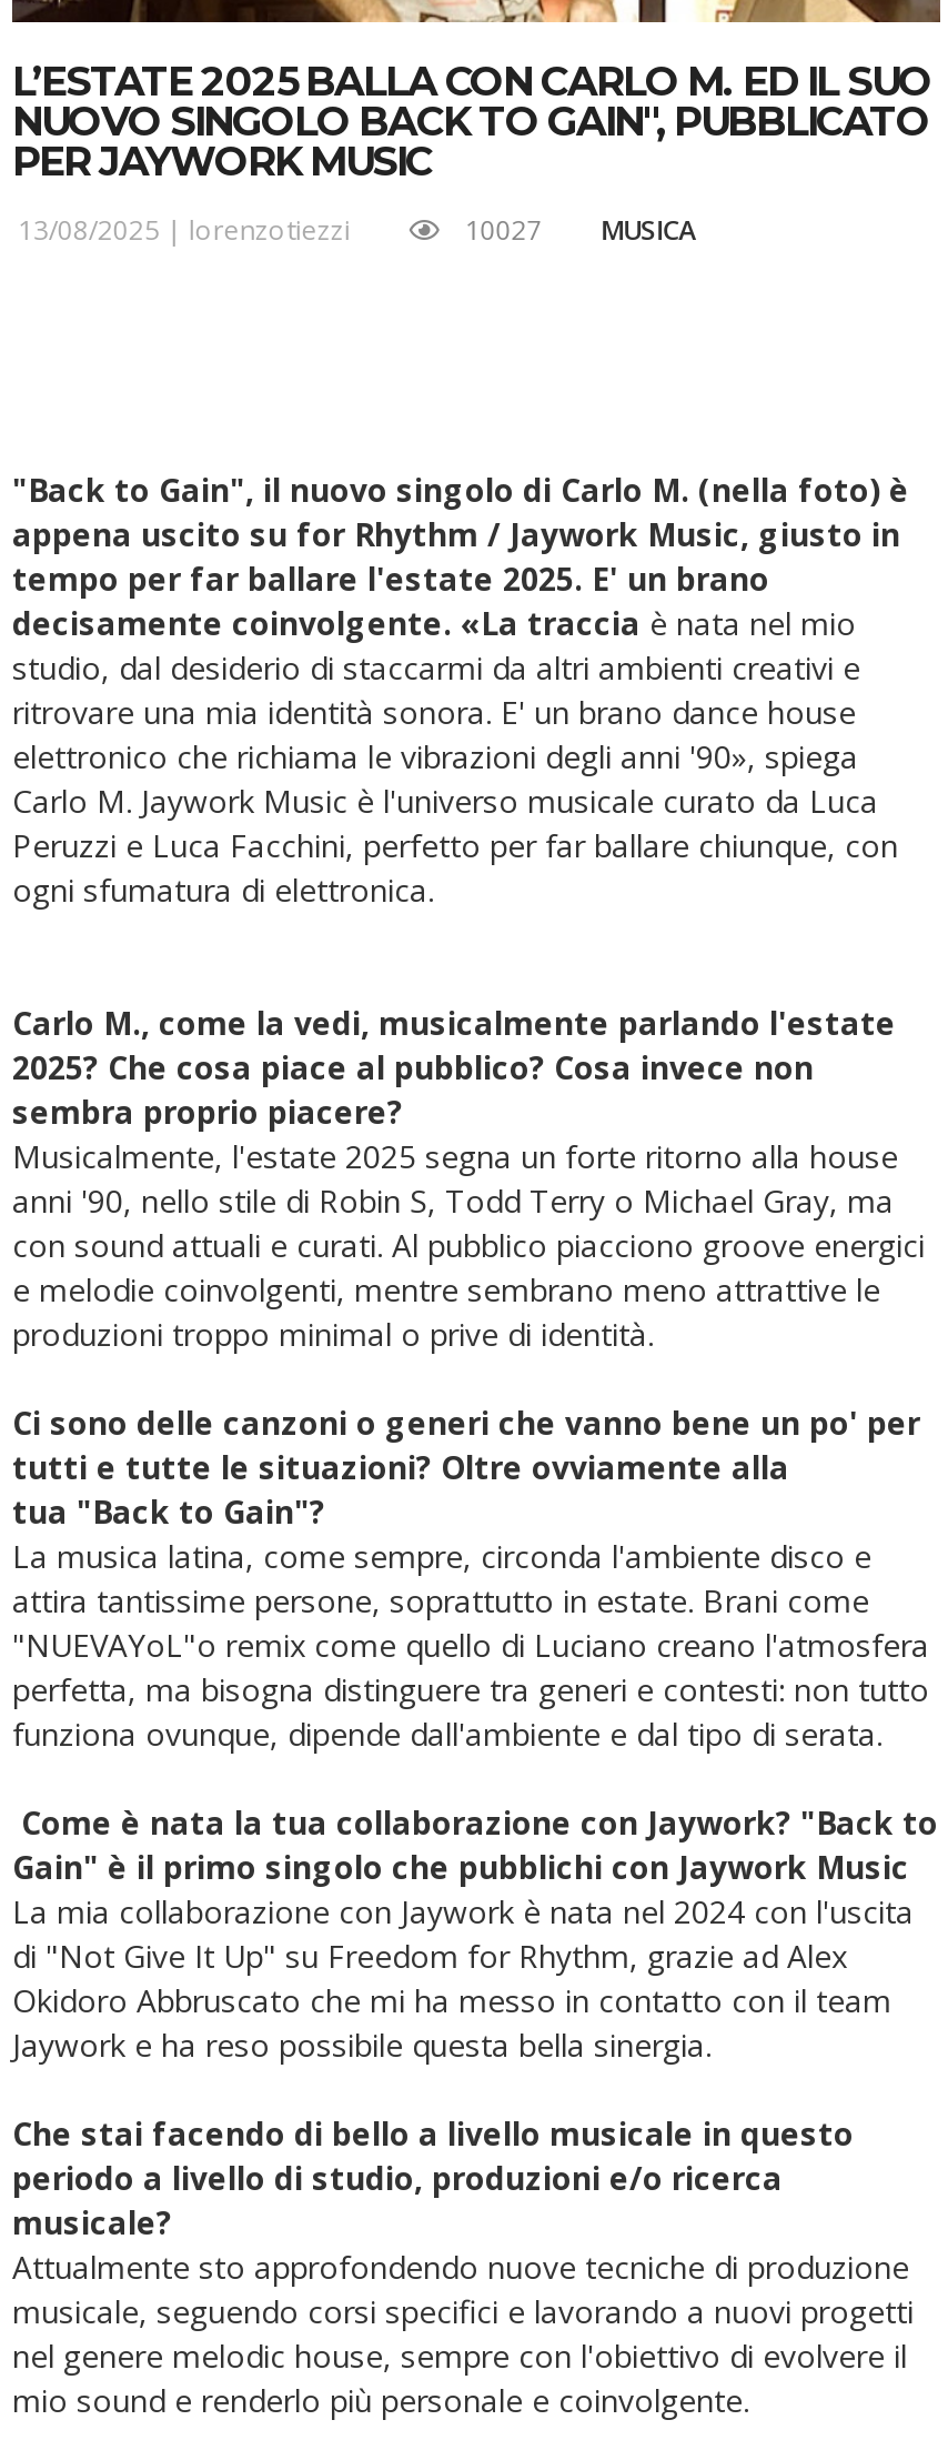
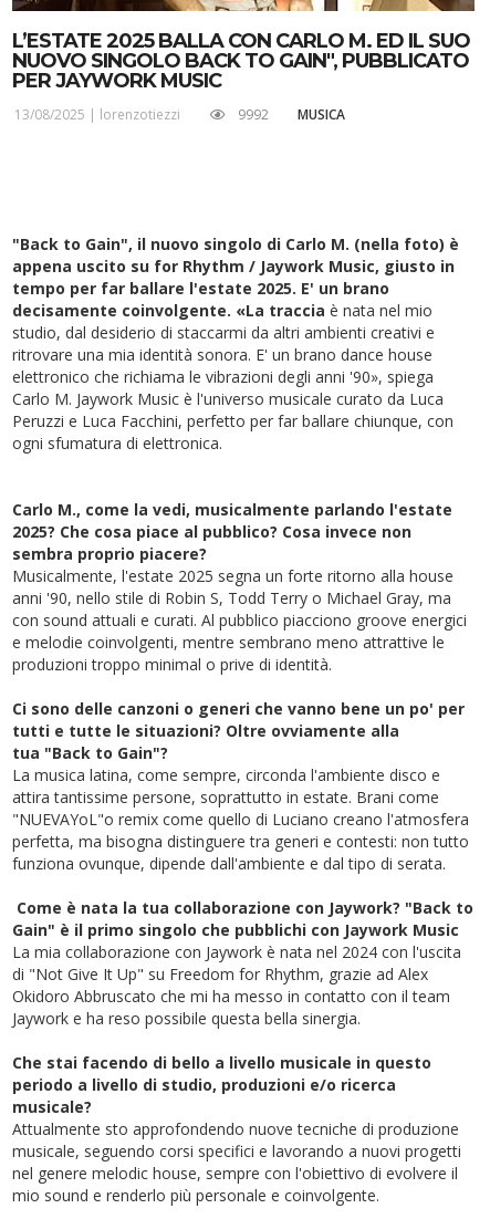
[458,212,696,249] 10027 MUSICA -> [234,105,345,124] 9992 MUSICA

